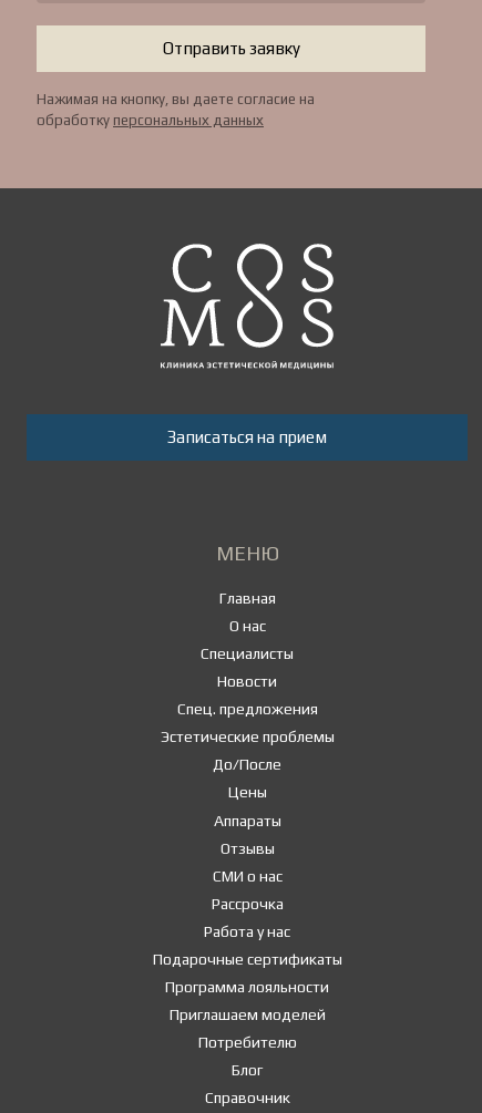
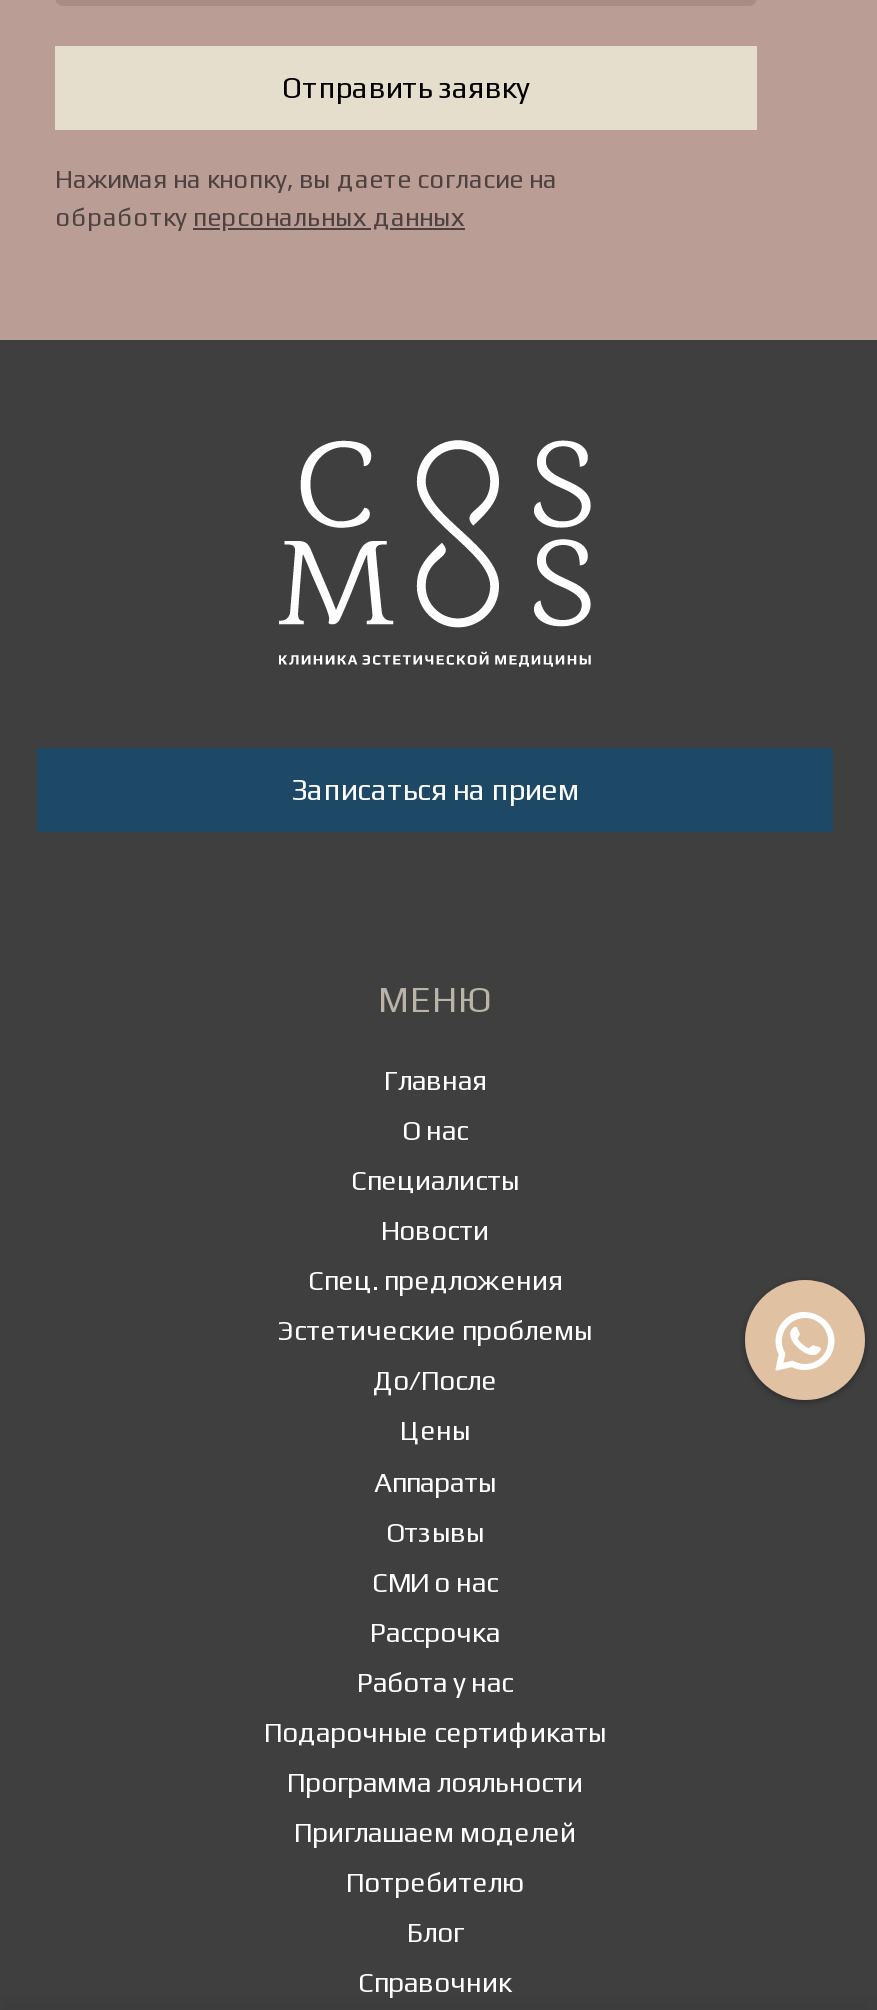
none -> [743,1278,867,1402] [image]

